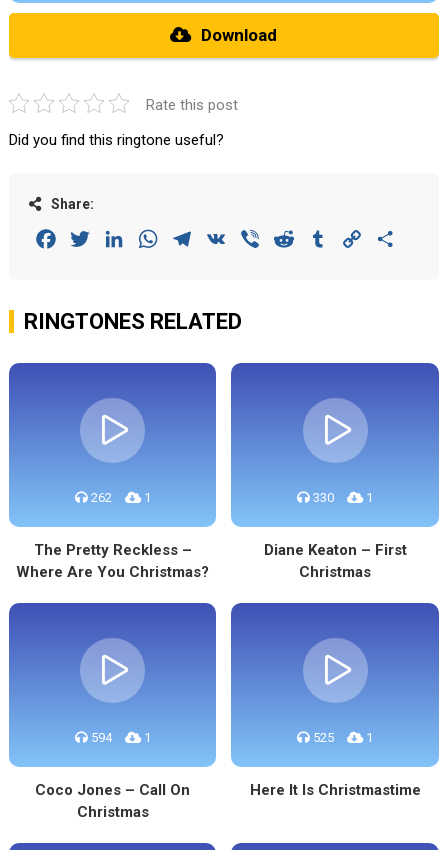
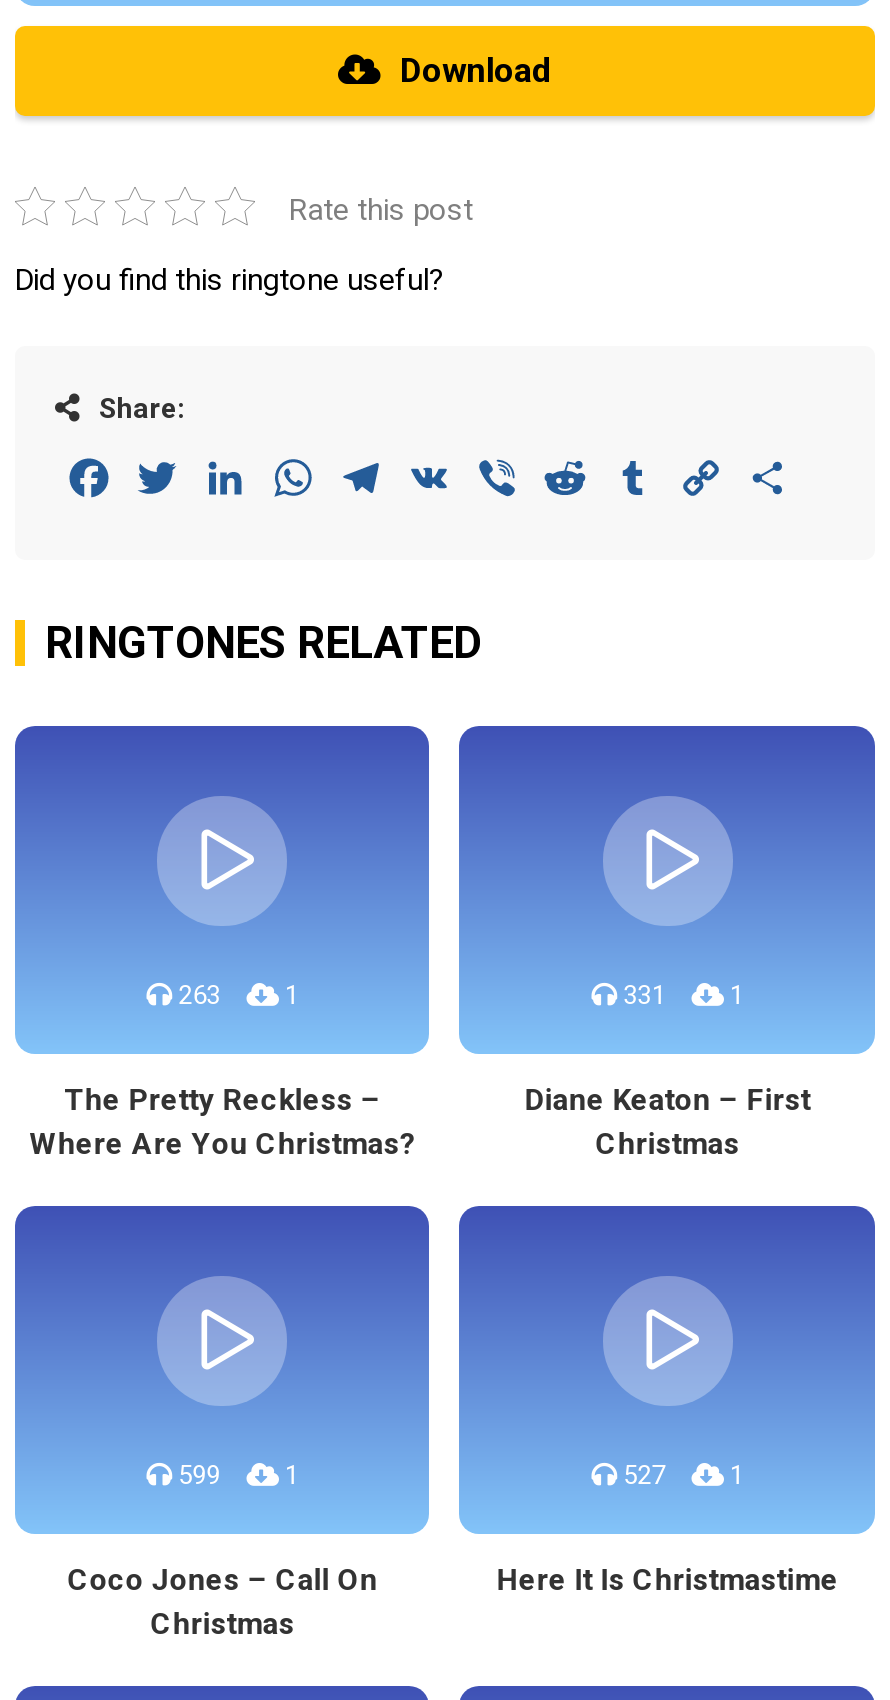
[88,490,151,505] 262 1 -> [172,980,298,1010] 263 1
[310,490,373,505] 330 1 -> [617,980,743,1010] 331 1
[88,730,151,745] 594 1 -> [172,1460,298,1490] 599 1
[310,730,373,745] 525 1 -> [617,1460,743,1490] 527 1

